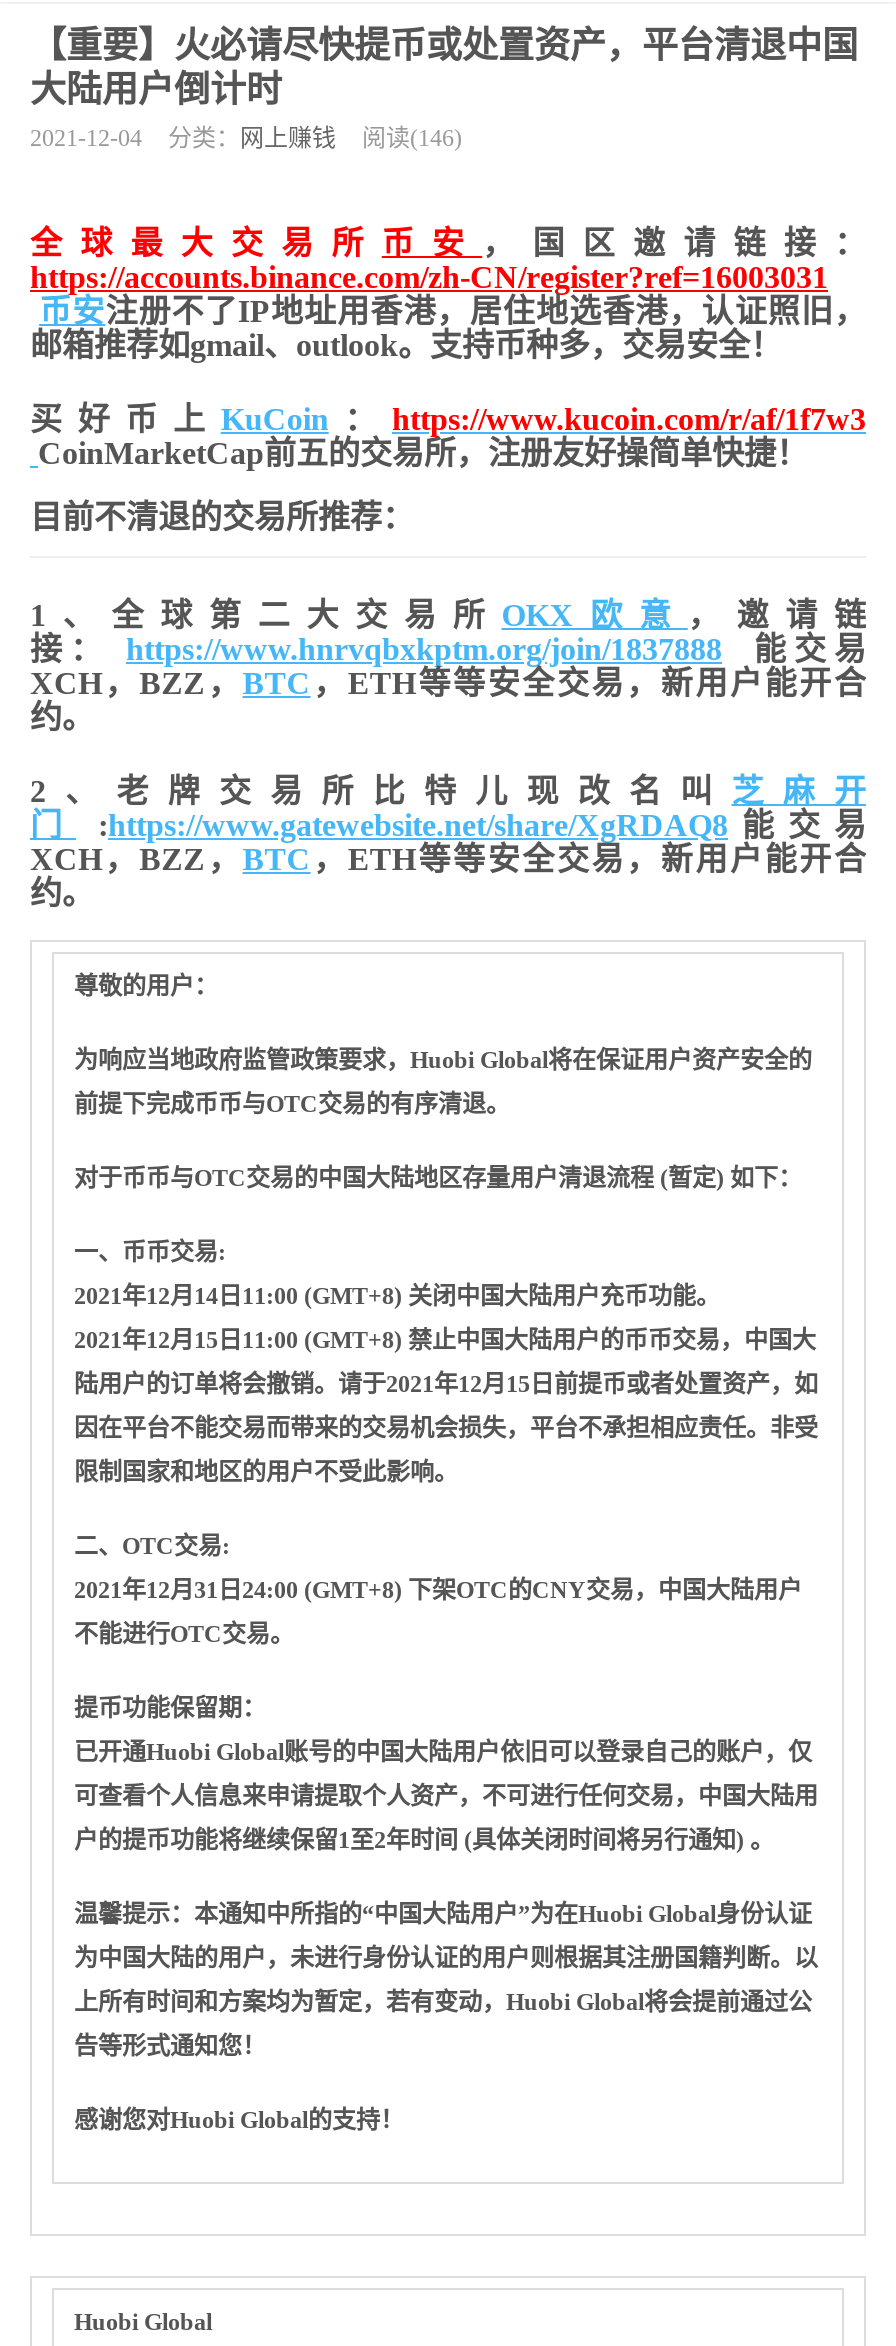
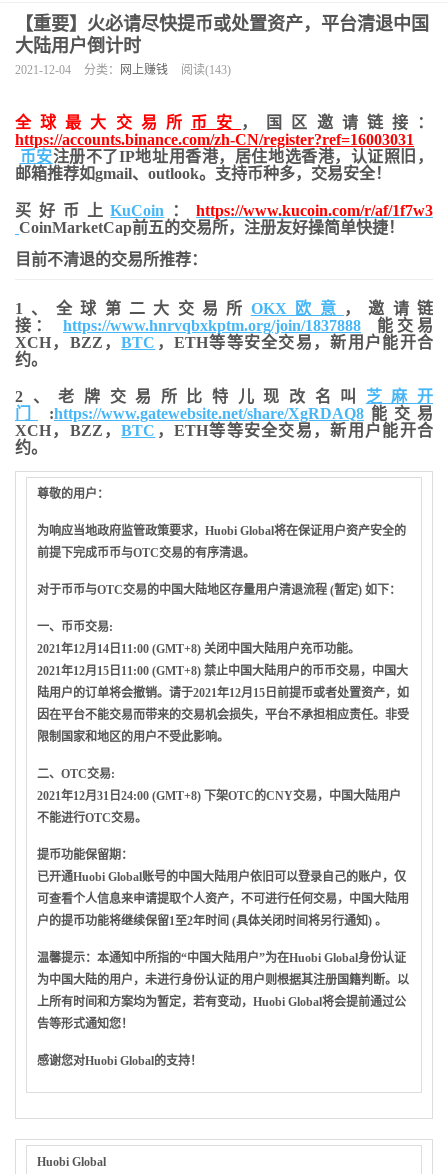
[30,124,462,152] 2021-12-04 分类：网上赚钱 阅读(146) -> [15,63,231,77] 2021-12-04 分类：网上赚钱 阅读(143)

